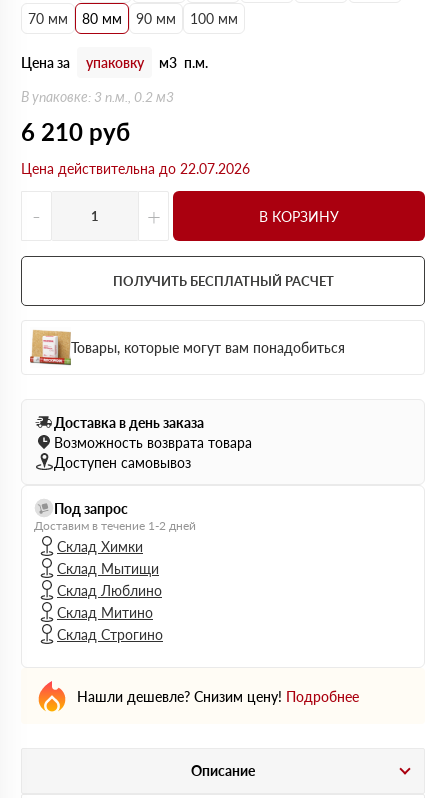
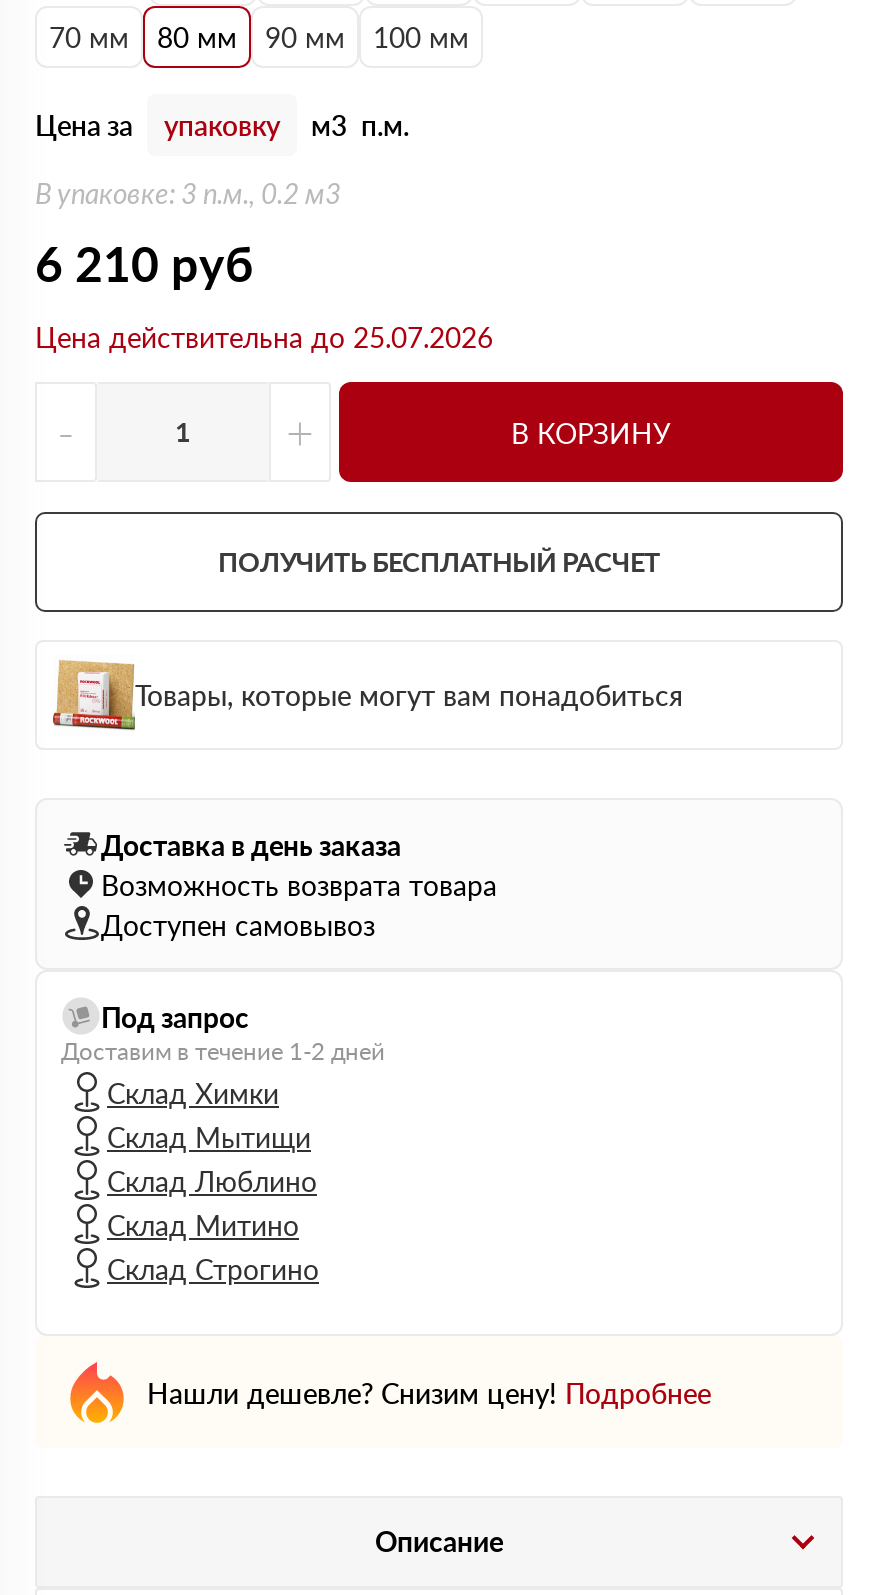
[21,160,250,177] Цена действительна до 22.07.2026 -> [35,320,493,354] Цена действительна до 25.07.2026

